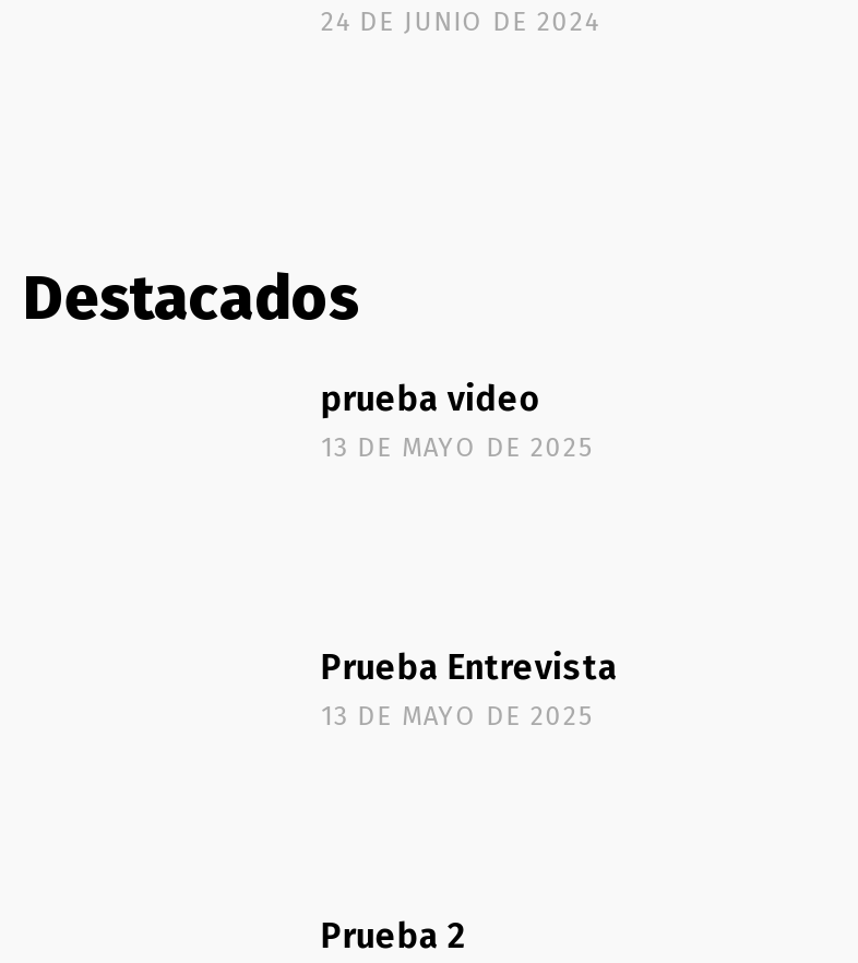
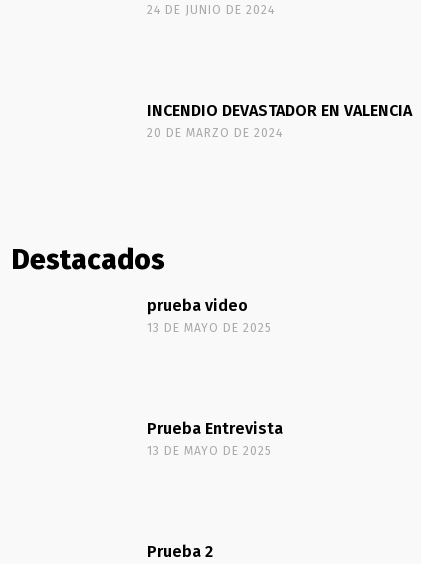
none -> [147,101,412,140] INCENDIO DEVASTADOR EN VALENCIA | 20 DE MARZO DE 2024

